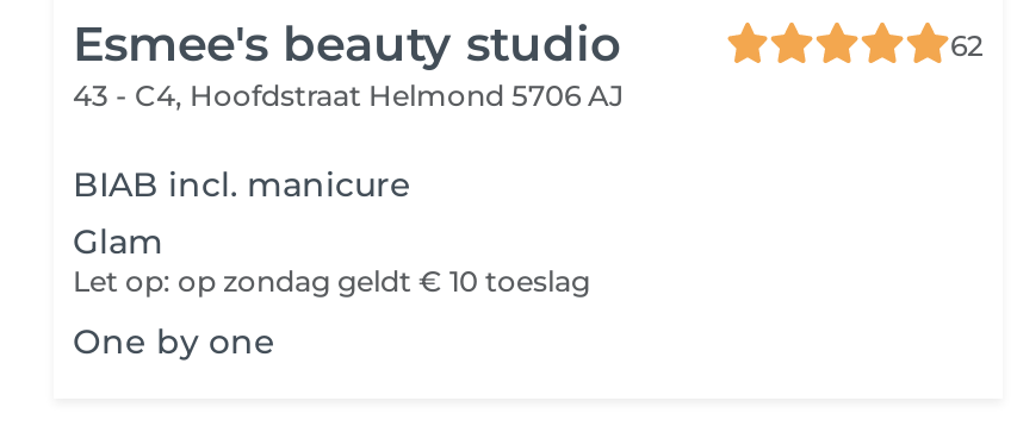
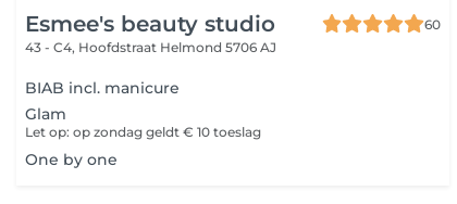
[950,27,984,63] 62 -> [424,16,441,33] 60

